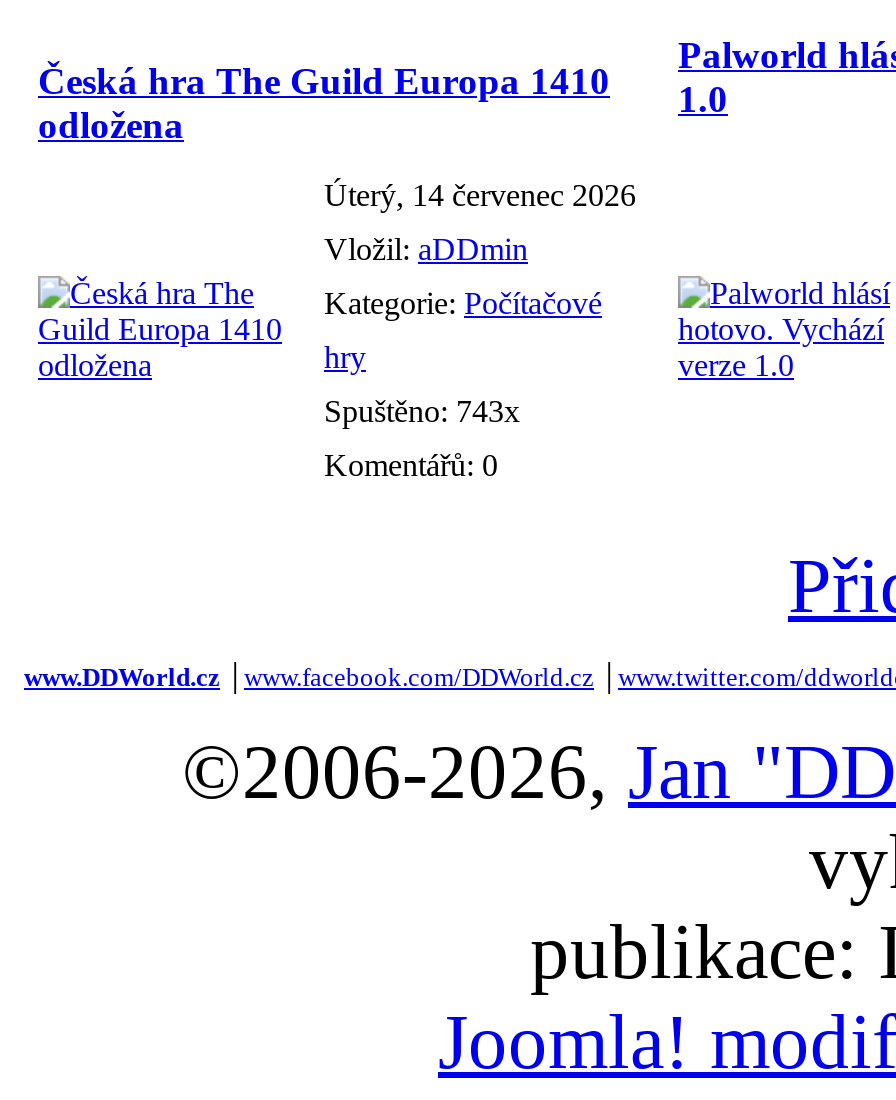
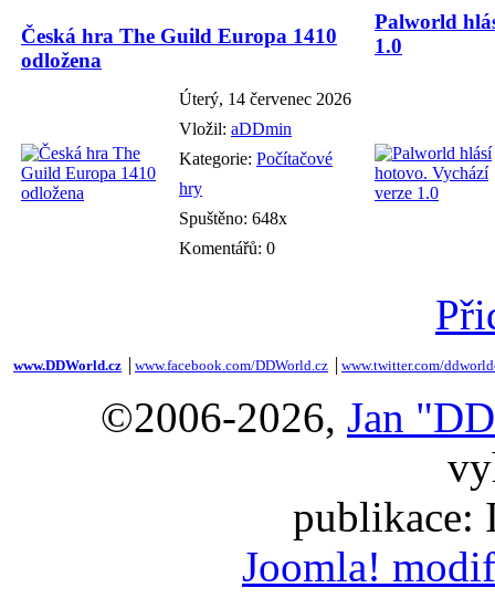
[324,394,520,428] Spuštěno: 743x -> [179,209,287,228] Spuštěno: 648x

